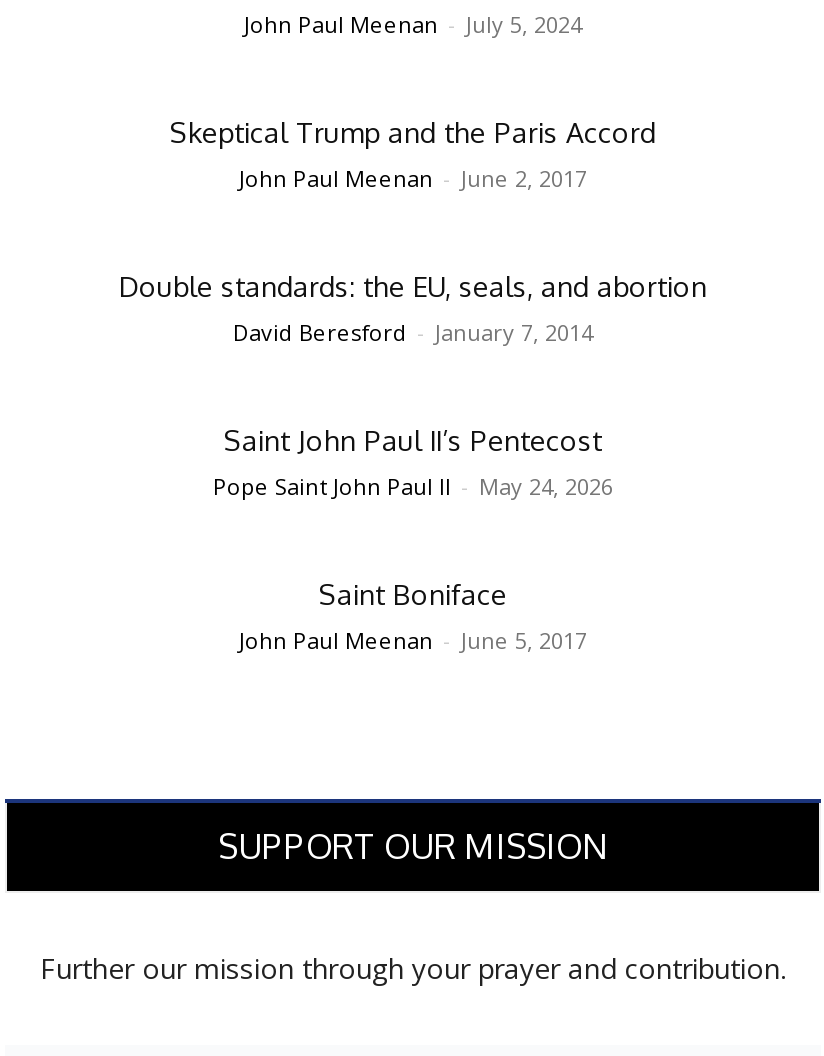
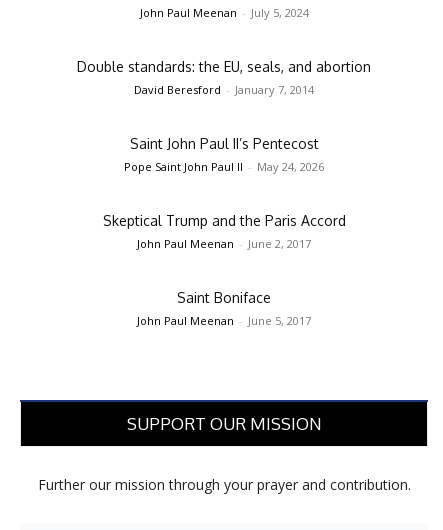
moved [170,115,656,193] -> [102,212,345,251]: Skeptical Trump and the Paris Accord | John Paul Meenan - June 2, 2017
moved [119,269,707,501] -> [77,58,371,174]: Double standards: the EU, seals, and abortion | David Beresford - January 7, 2014 | Saint John Paul II’s Pentecost | Pope Saint John Paul II - May 24, 2026

